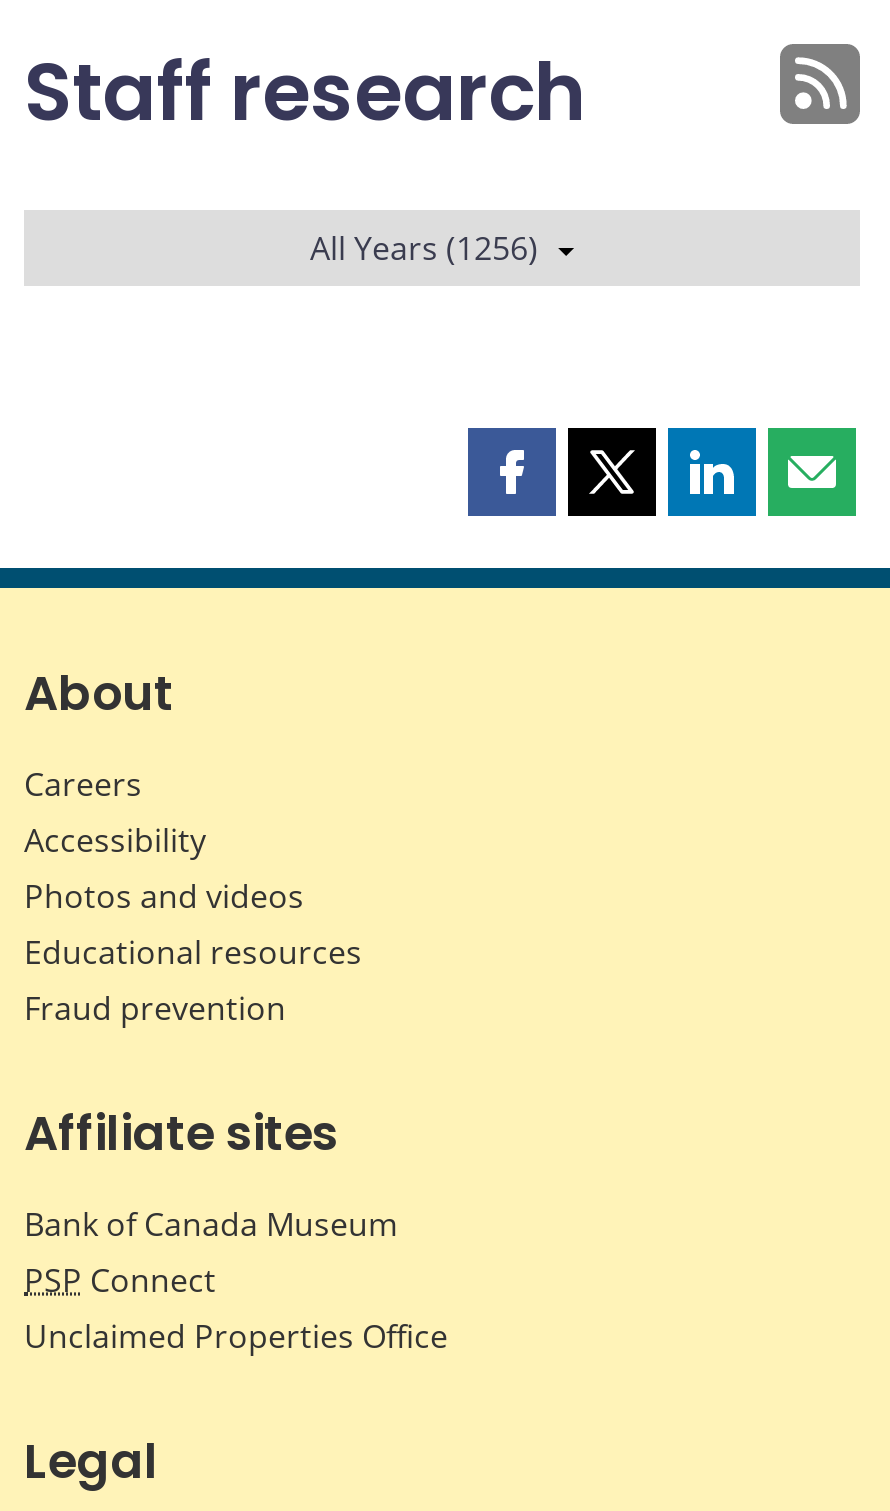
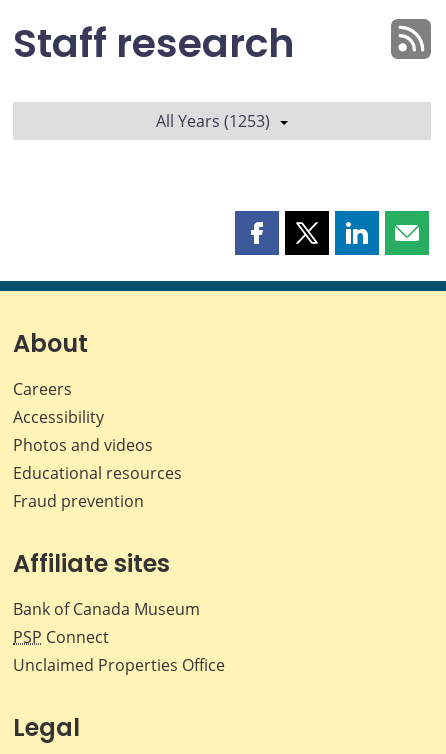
[310,226,538,270] All Years (1256) -> [156,110,270,132] All Years (1253)

